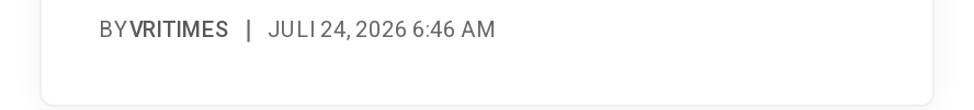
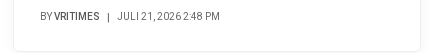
[99,18,496,42] BY VRITIMES JULI 24, 2026 6:46 AM -> [40,11,220,22] BY VRITIMES JULI 21, 2026 2:48 PM

